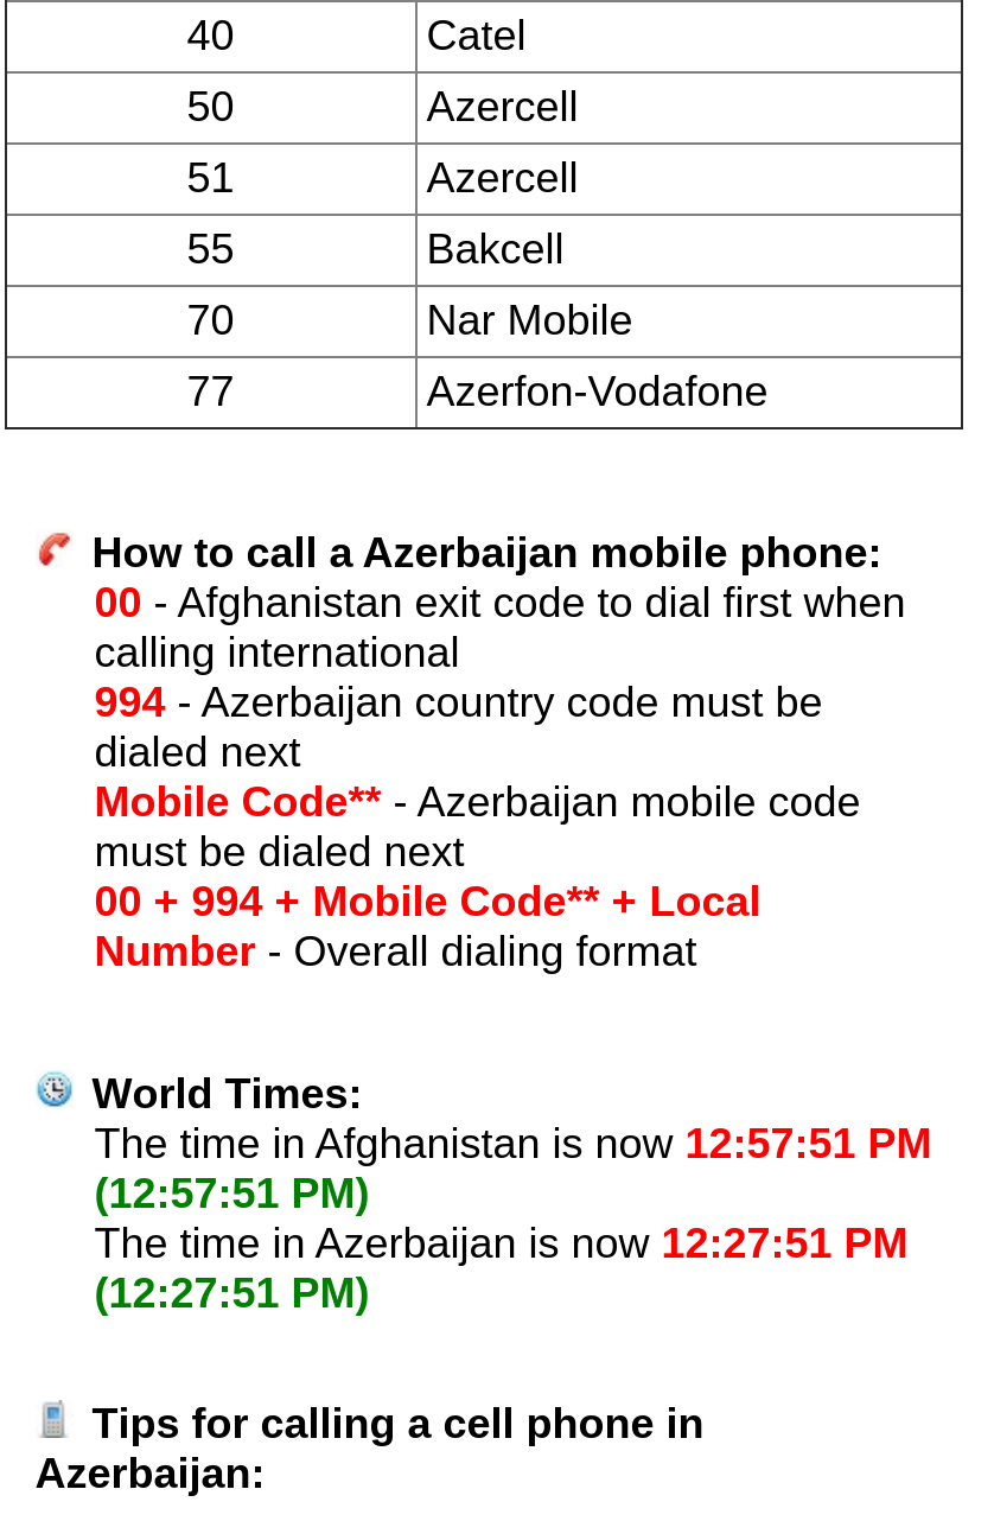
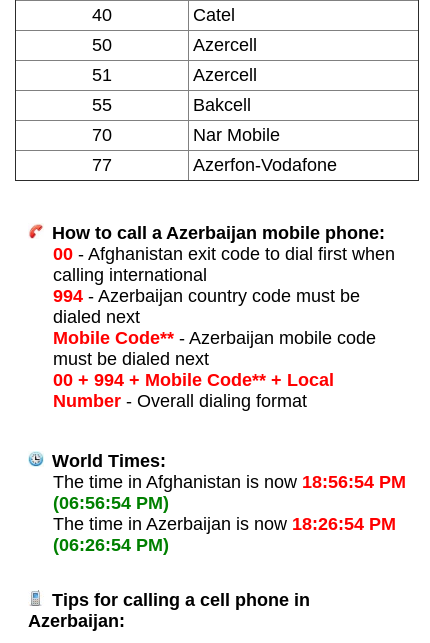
[94,1121,932,1168] The time in Afghanistan is now 12:57:51 PM -> [53,472,406,492] The time in Afghanistan is now 18:56:54 PM
[94,1171,370,1218] (12:57:51 PM) -> [53,493,169,513] (06:56:54 PM)
[94,1221,908,1268] The time in Azerbaijan is now 12:27:51 PM -> [53,514,396,534] The time in Azerbaijan is now 18:26:54 PM
[94,1270,370,1318] (12:27:51 PM) -> [53,535,169,555] (06:26:54 PM)

